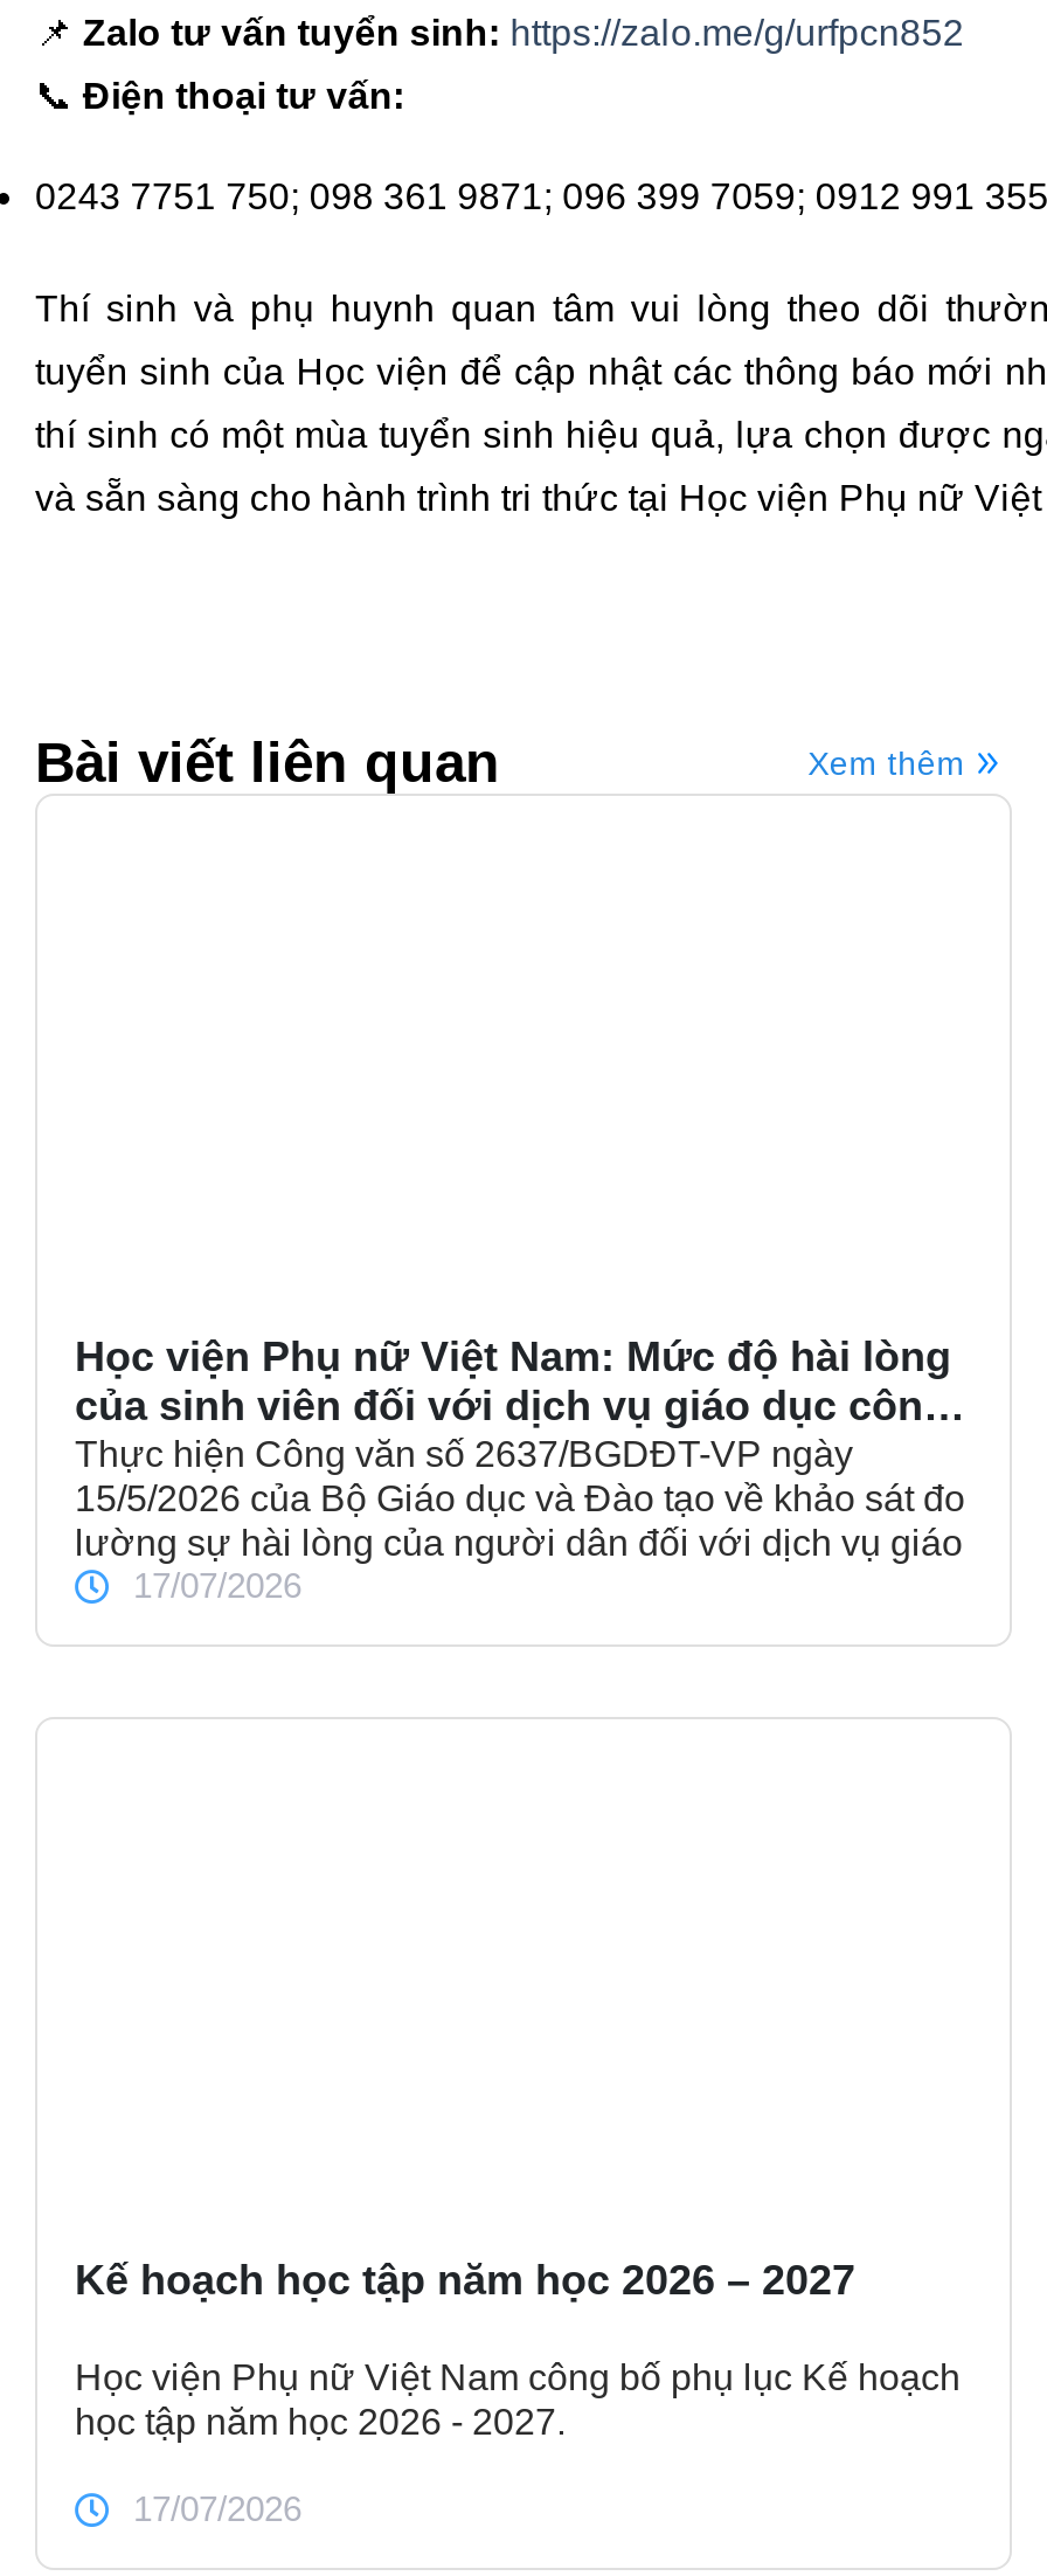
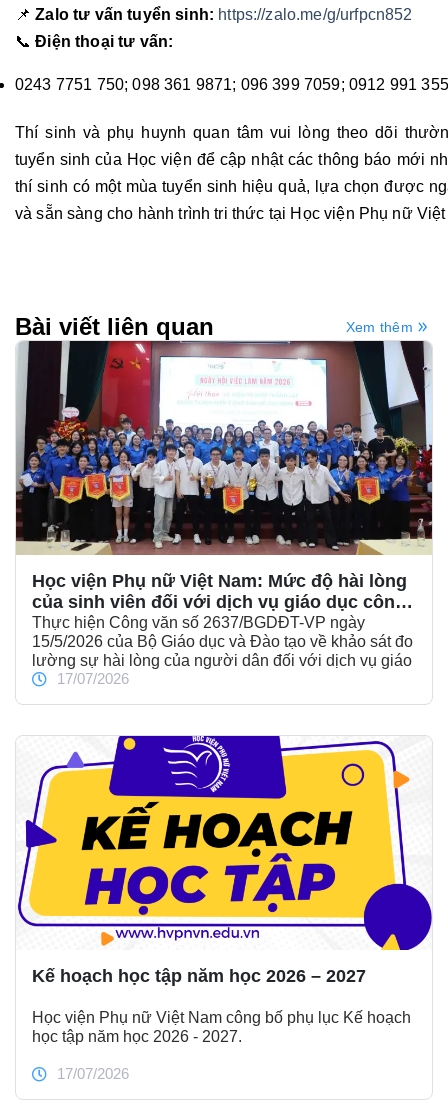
none -> [15,340,433,556] [image]
none -> [17,735,433,951] [image]

